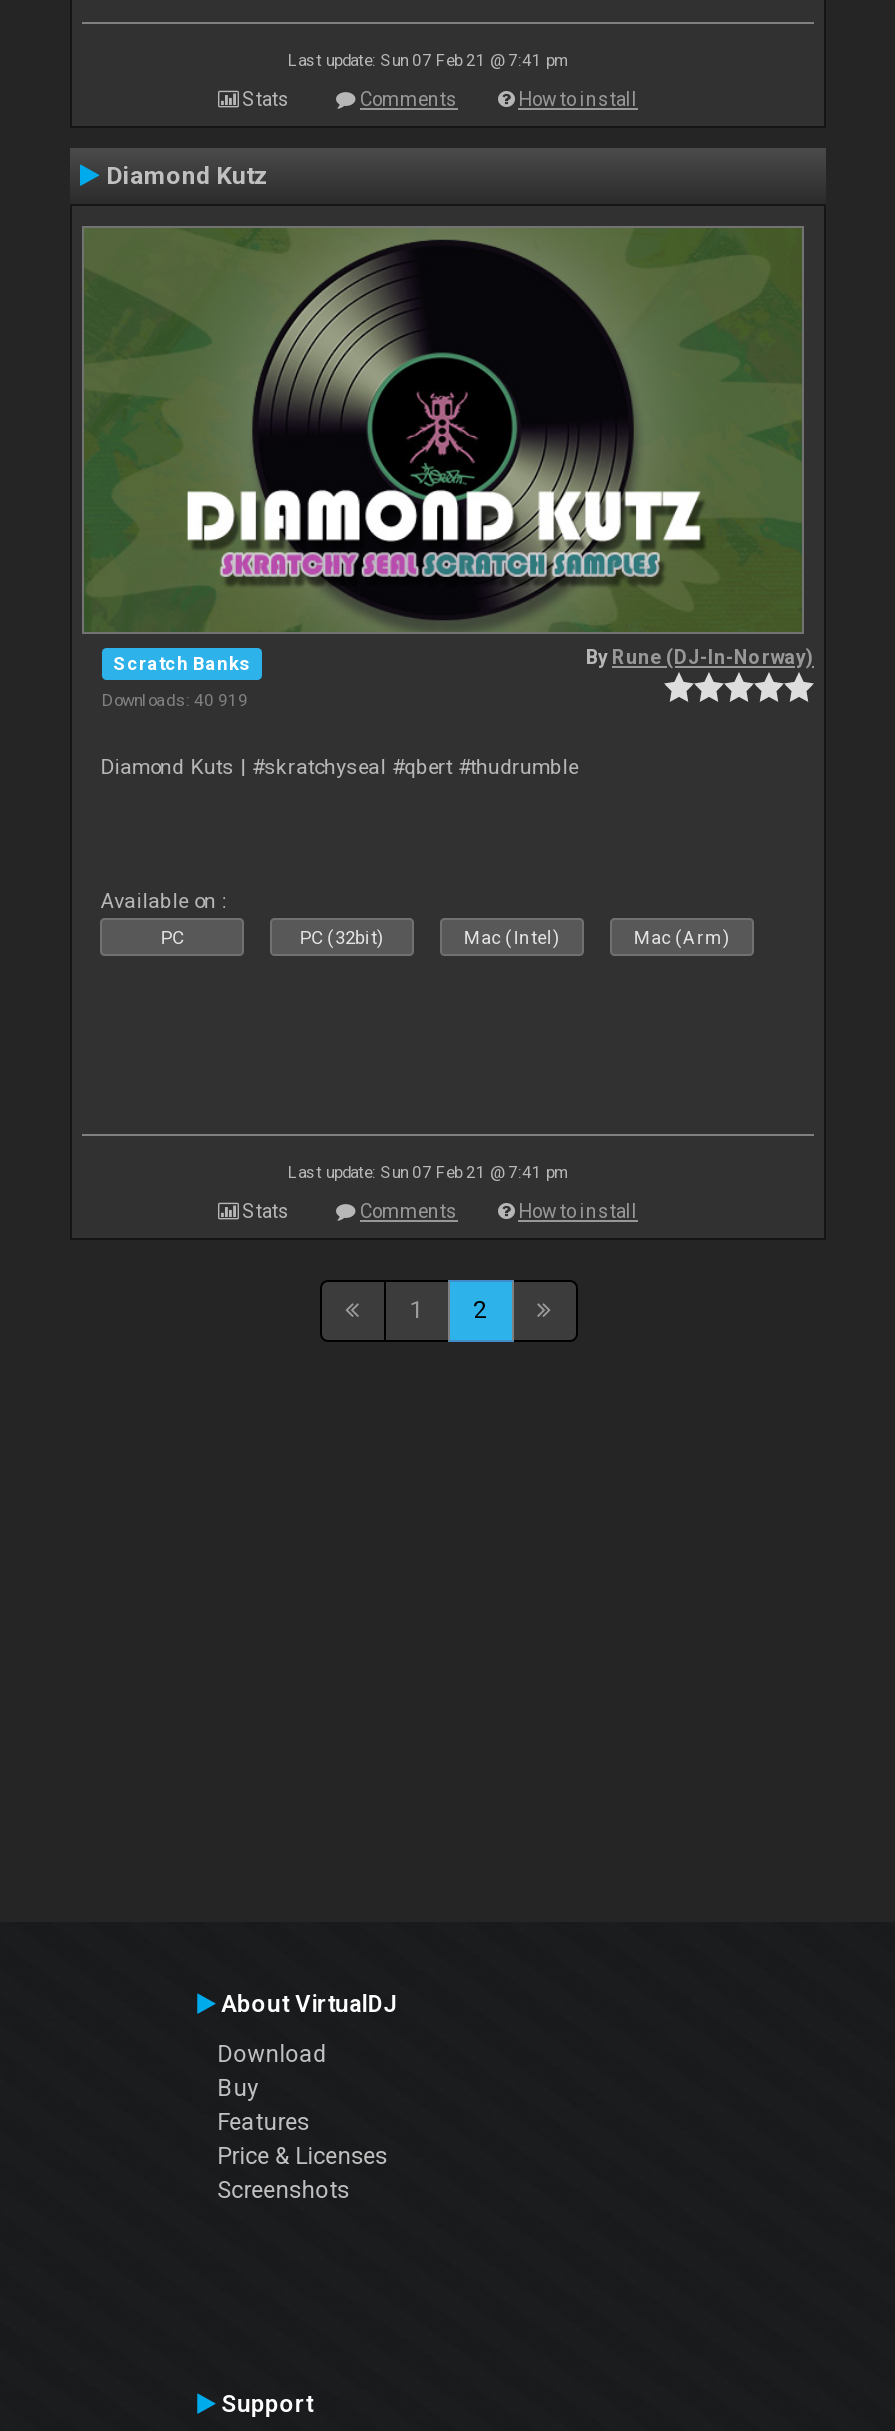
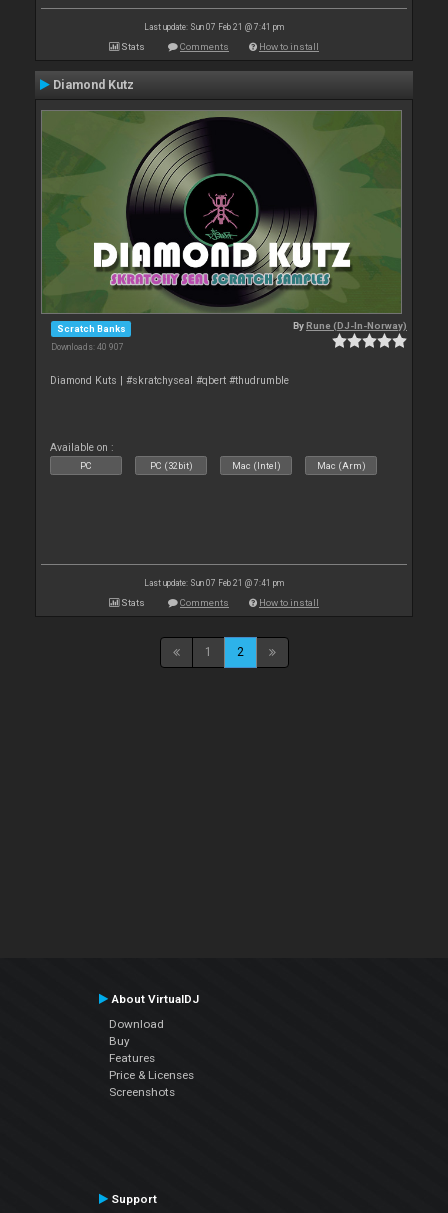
[102,689,248,709] Downloads: 40 919 -> [51,342,124,352] Downloads: 40 907

